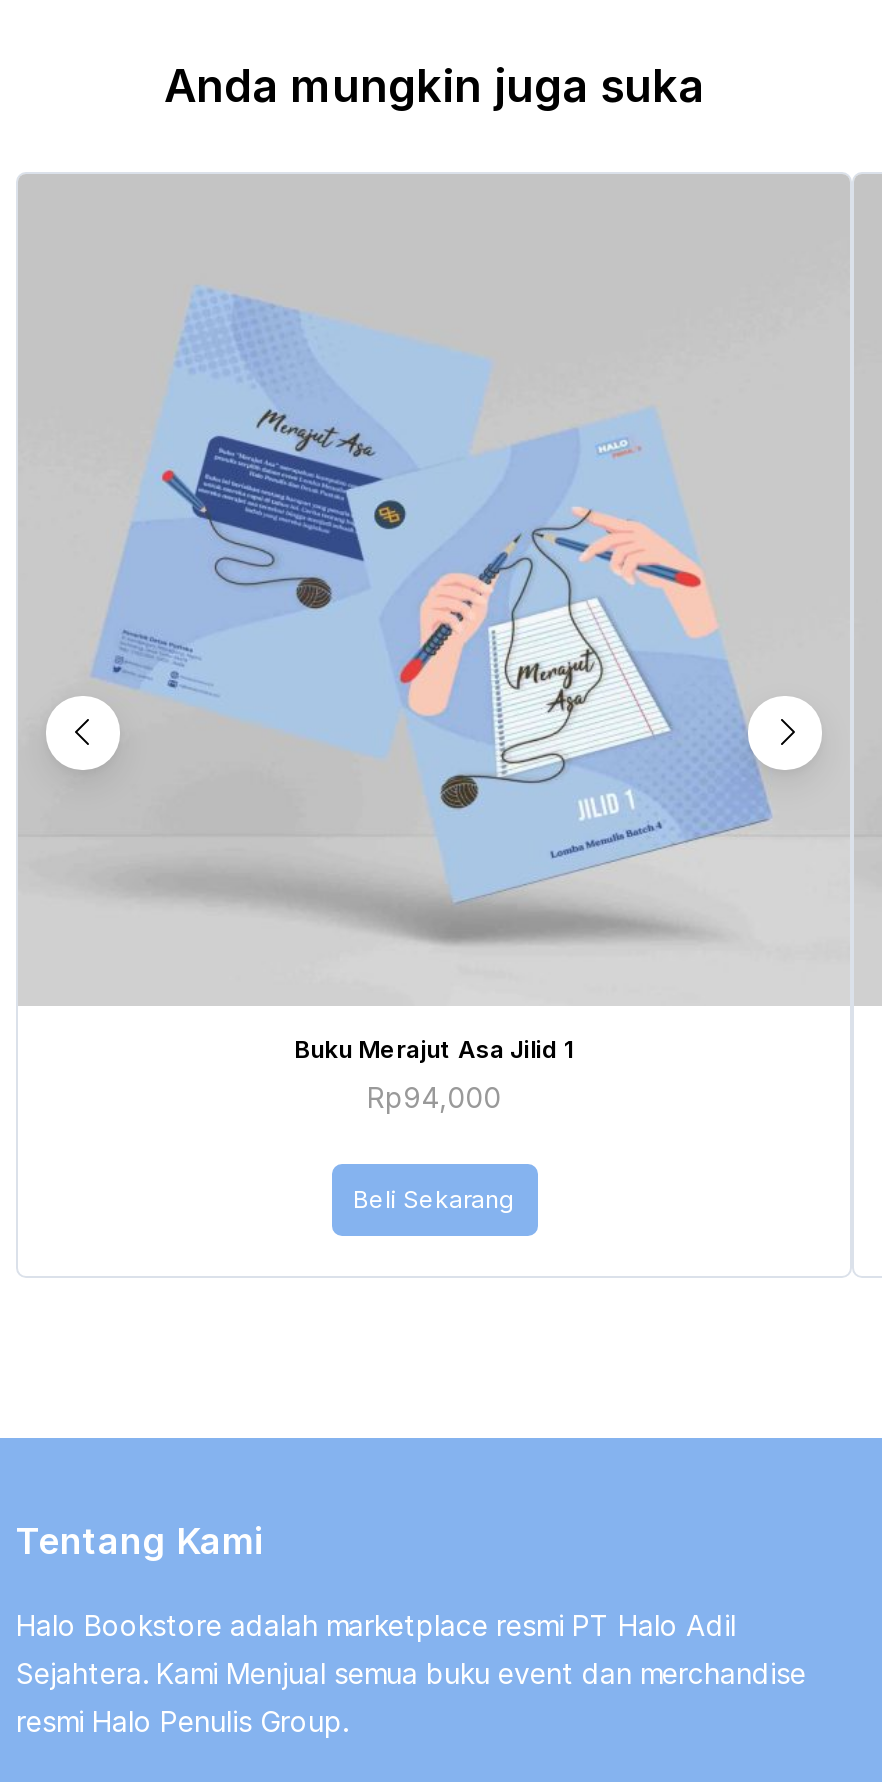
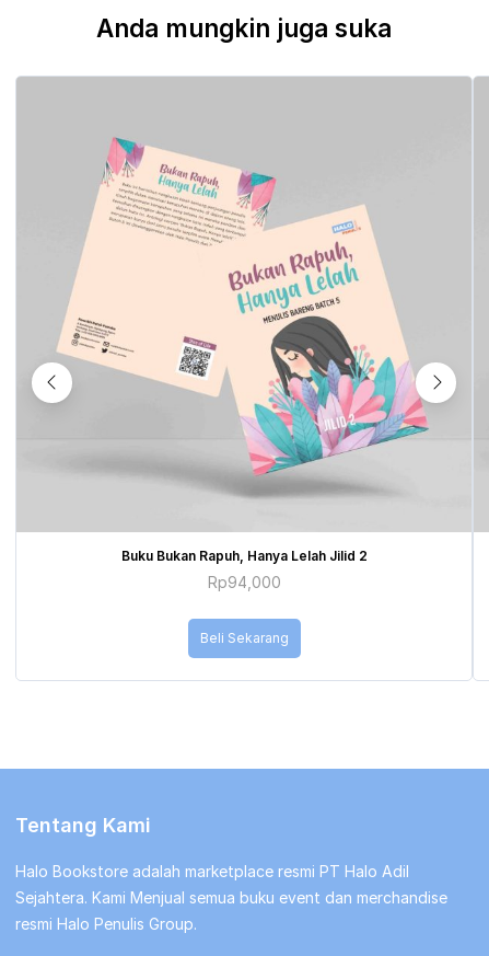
[90,286,772,904] [image] -> [56,137,429,476] [image]
[294,1035,574,1065] Buku Merajut Asa Jilid 1 -> [121,548,367,565] Buku Bukan Rapuh, Hanya Lelah Jilid 2

